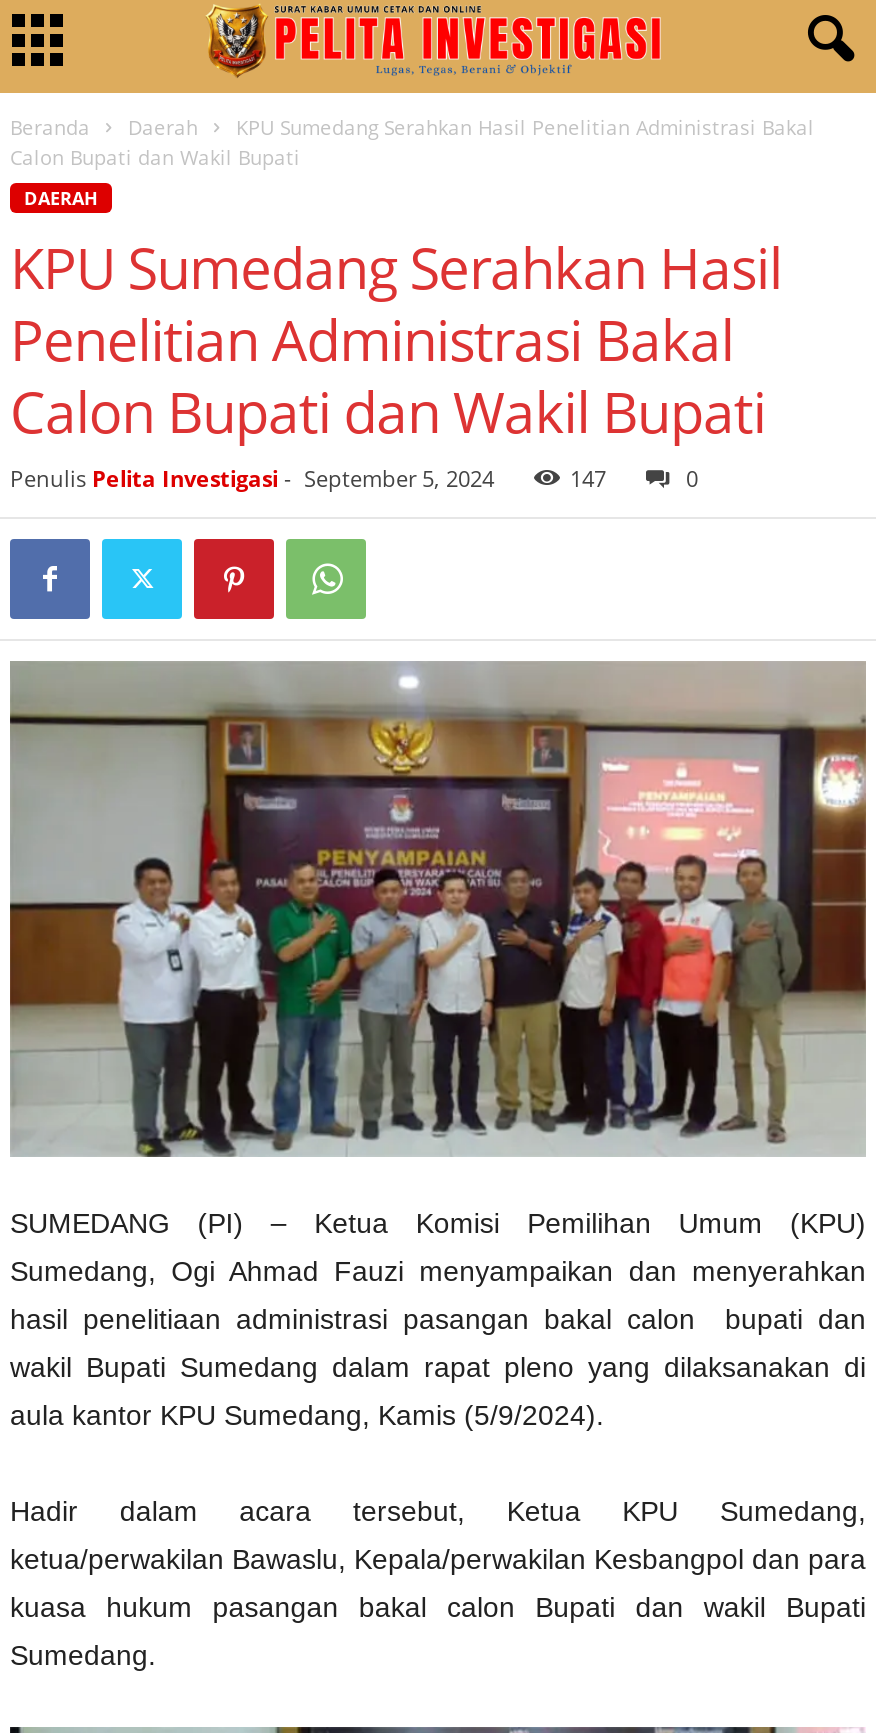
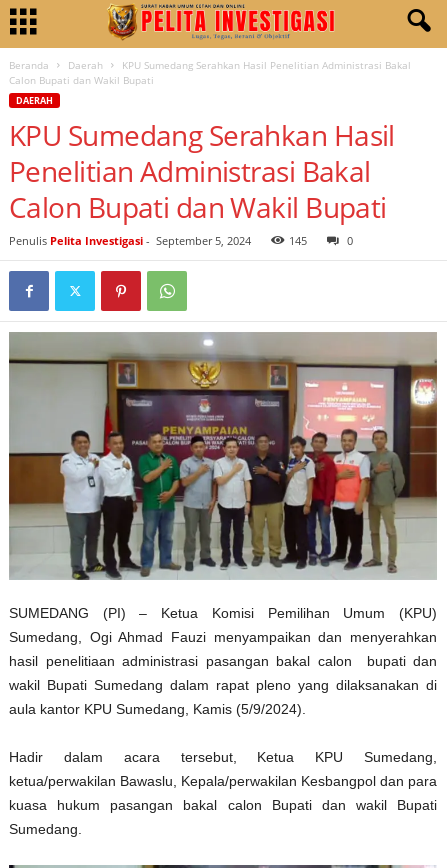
[570,463,606,493] 147 -> [289,233,307,248] 145

